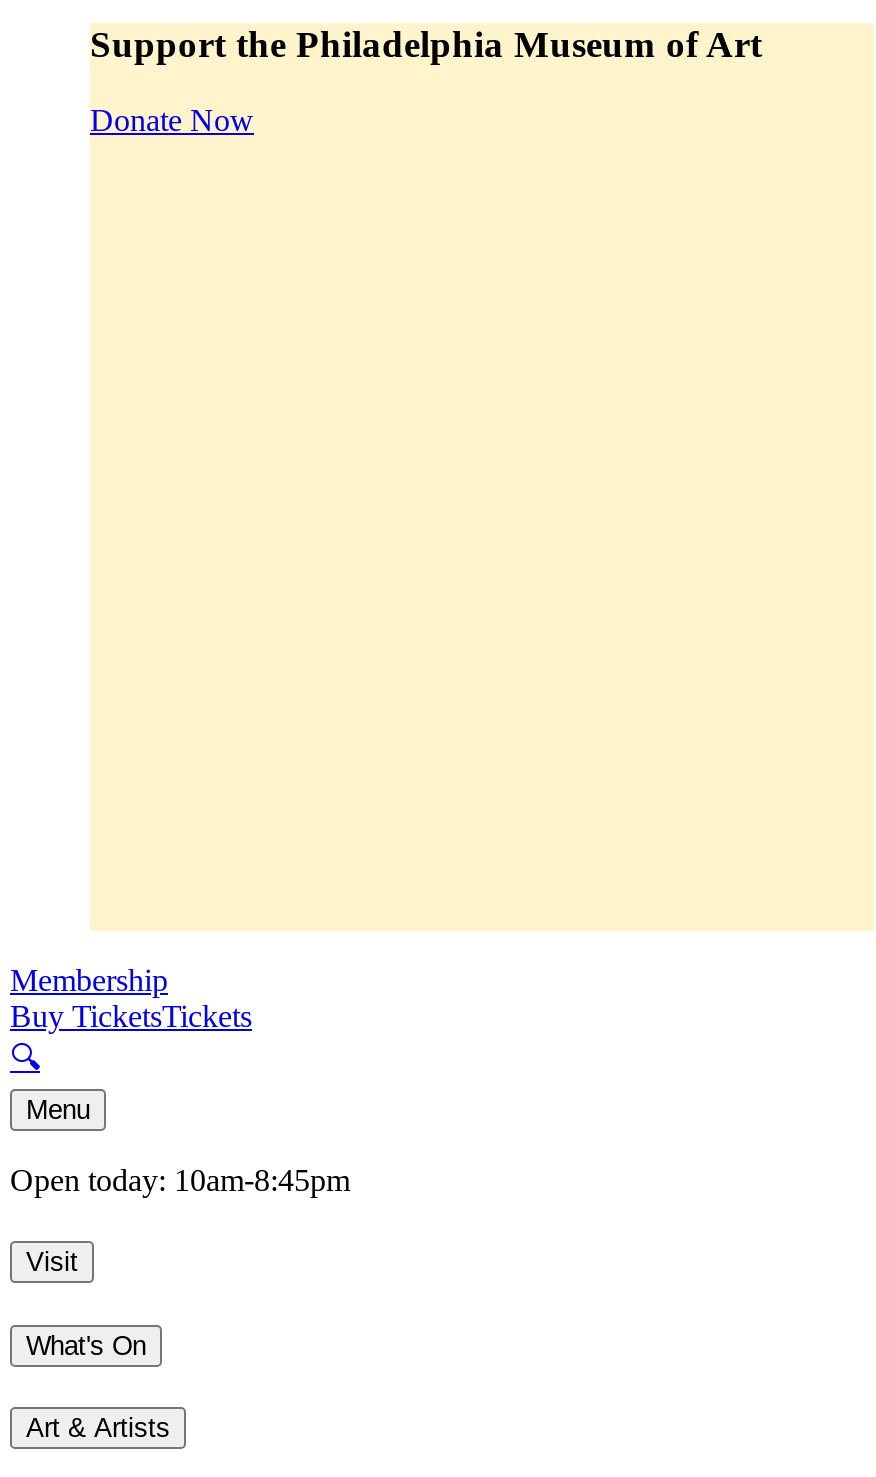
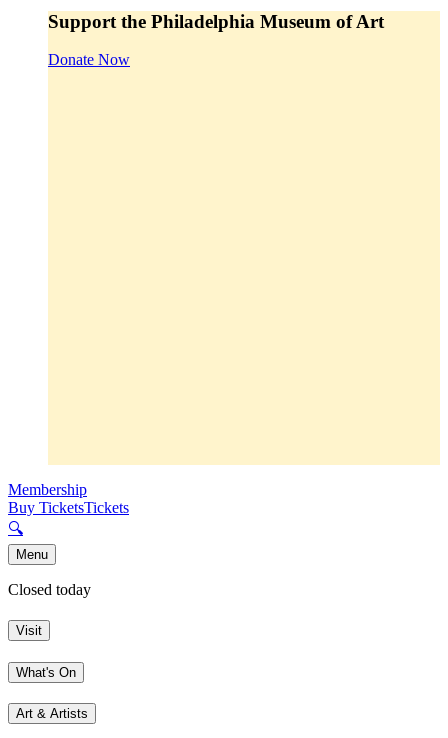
[10,1164,350,1198] Open today: 10am-8:45pm -> [8,581,91,598] Closed today

